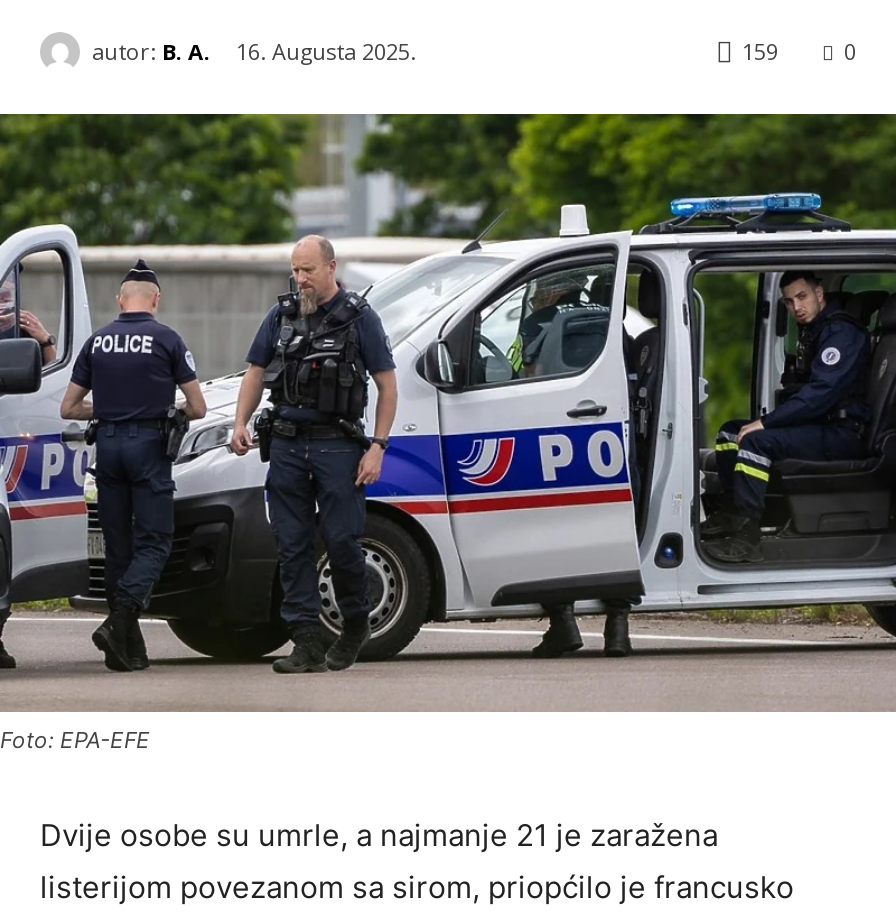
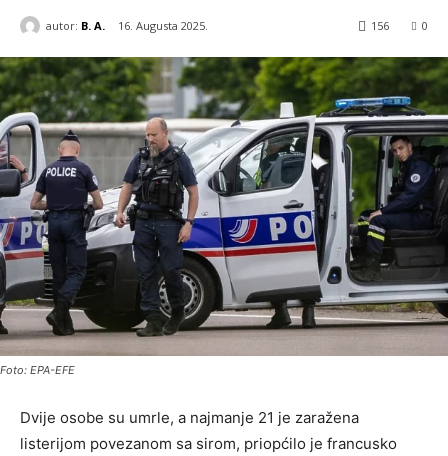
[742,36,778,66] 159 -> [371,18,389,33] 156

